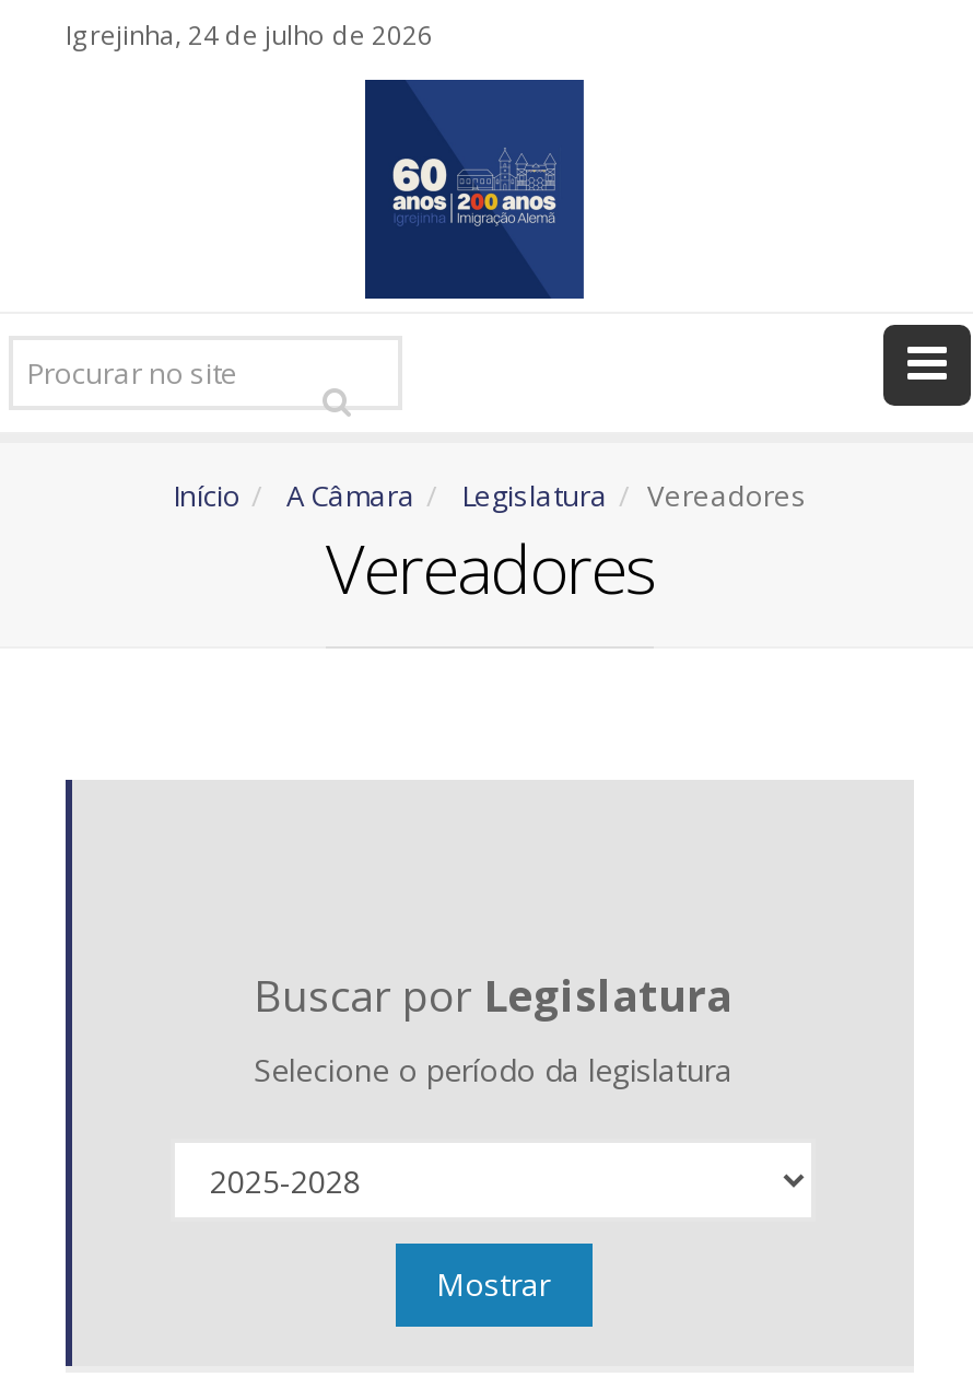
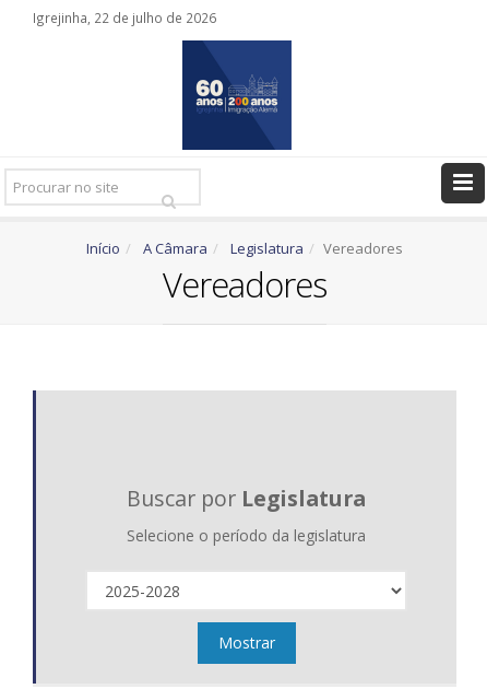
[66,16,433,51] Igrejinha, 24 de julho de 2026 -> [33,9,216,26] Igrejinha, 22 de julho de 2026

